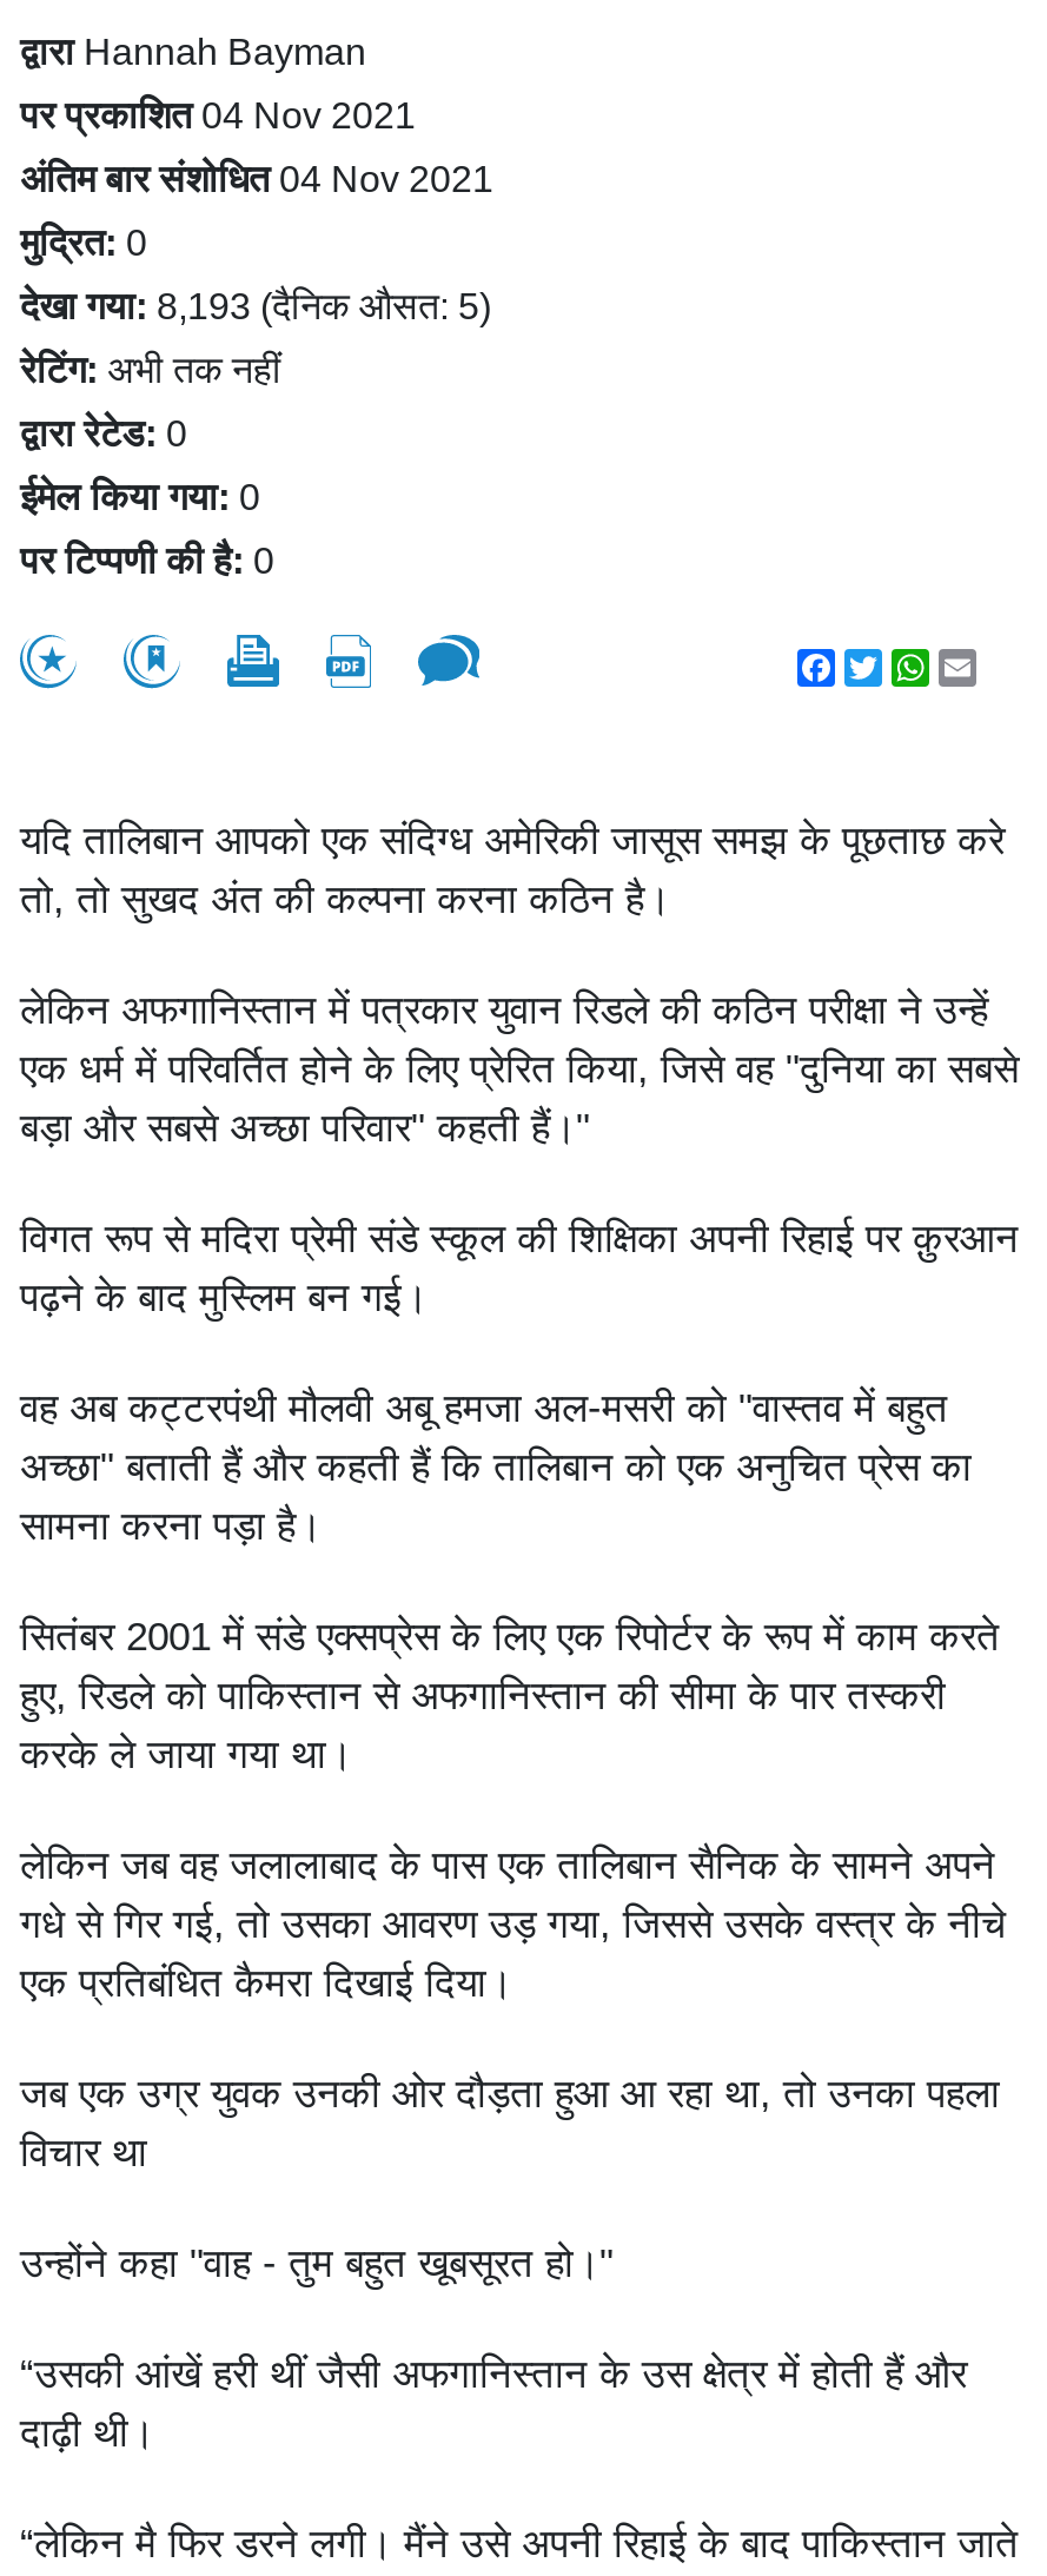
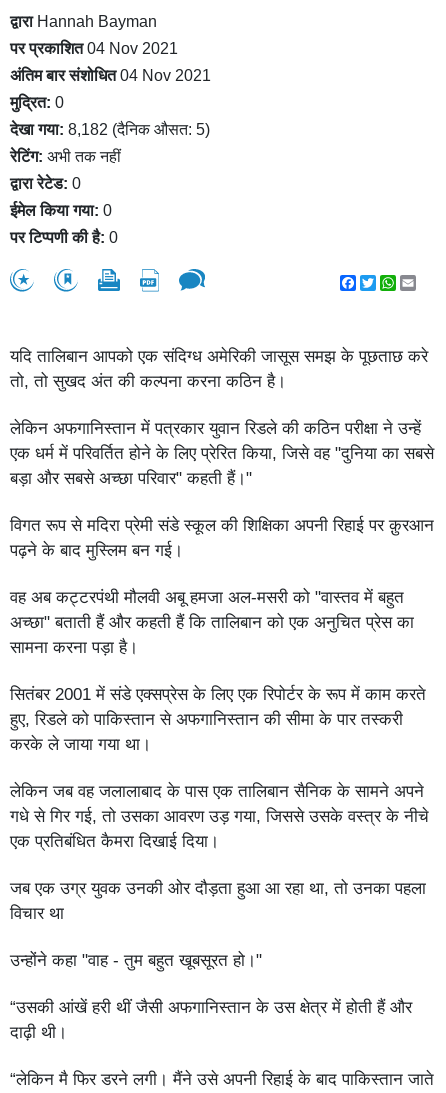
[20,286,491,326] देखा गया: 8,193 (दैनिक औसत: 5) -> [10,121,210,138] देखा गया: 8,182 (दैनिक औसत: 5)

